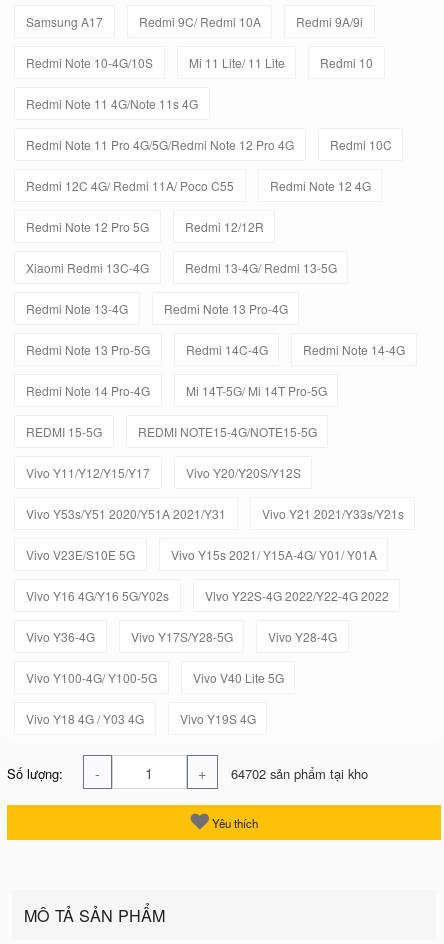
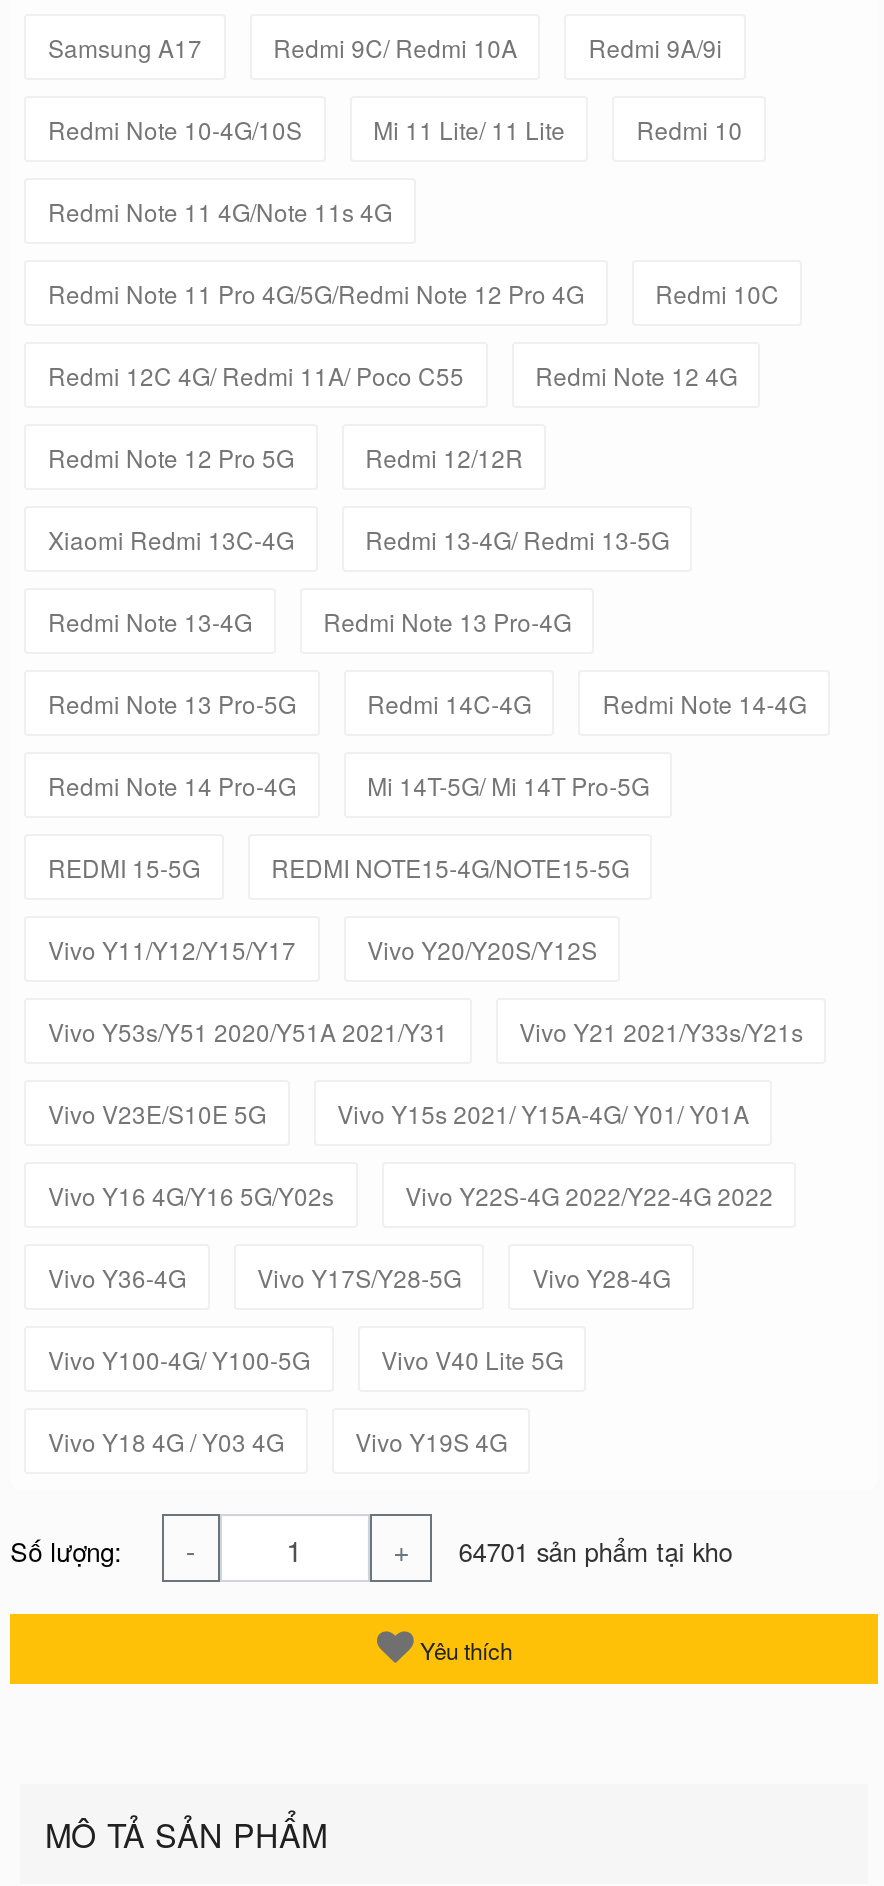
[231,764,368,783] 64702 sản phẩm tại kho -> [458,1531,732,1569] 64701 sản phẩm tại kho

